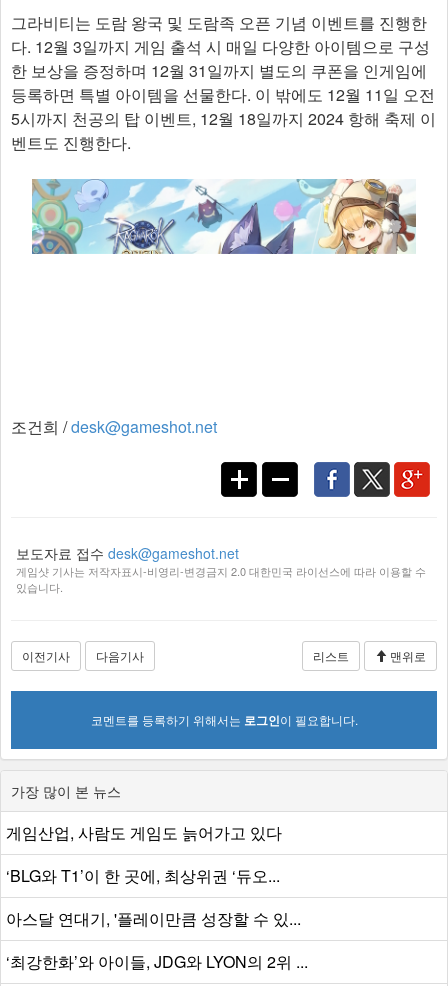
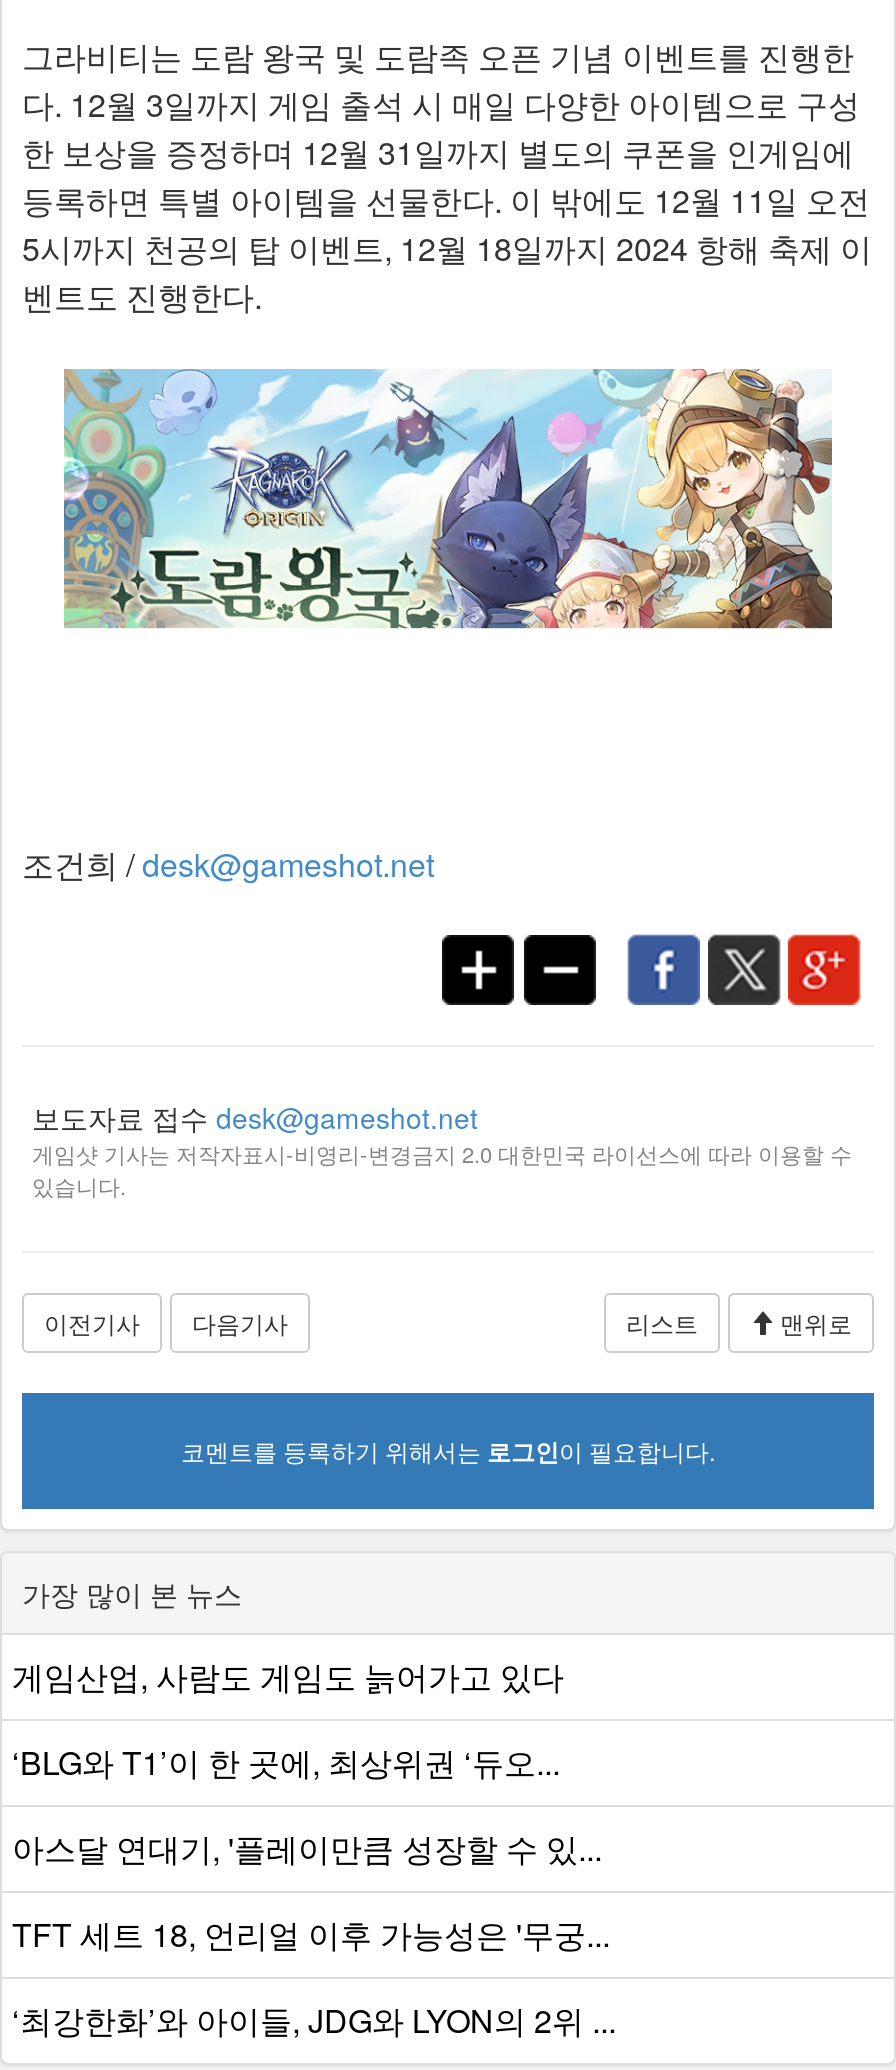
none -> [62,517,834,631] [image]
none -> [12,1910,610,1956] TFT 세트 18, 언리얼 이후 가능성은 '무궁...

